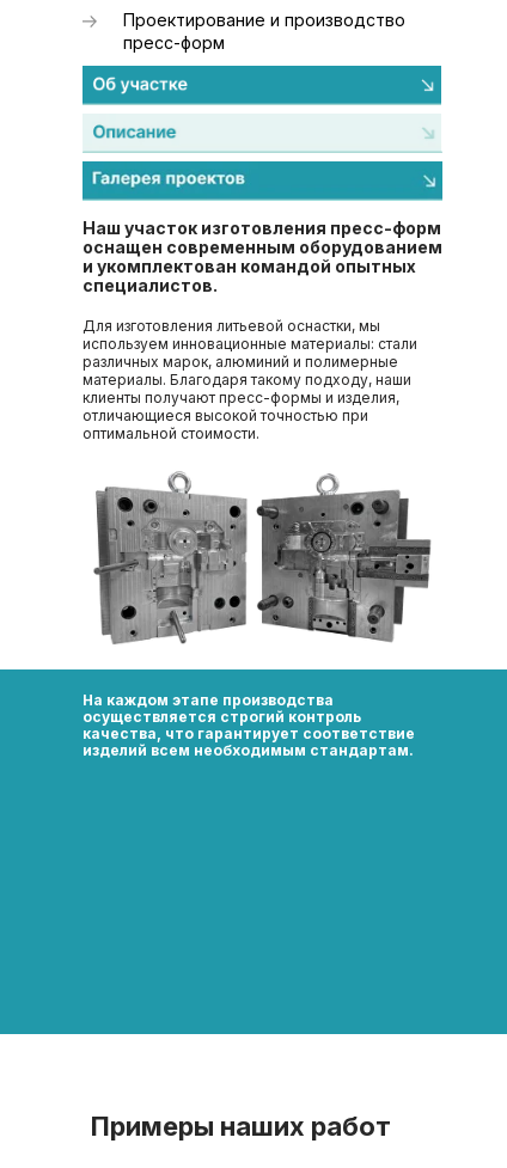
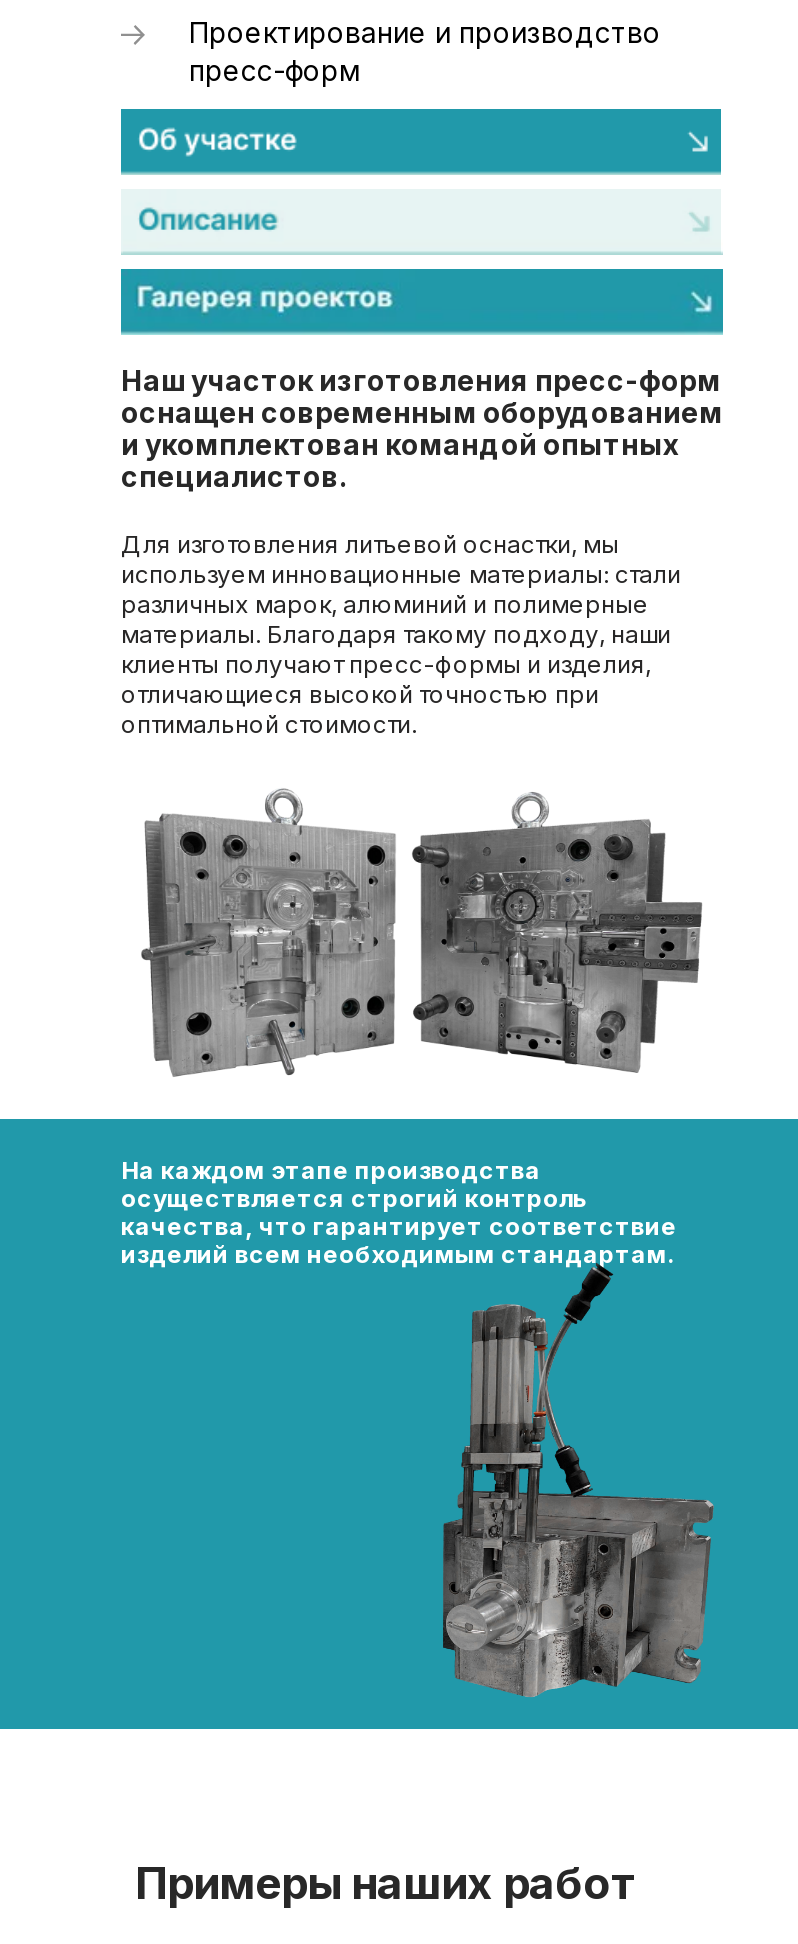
none -> [441,1275,715,1699] [image]

